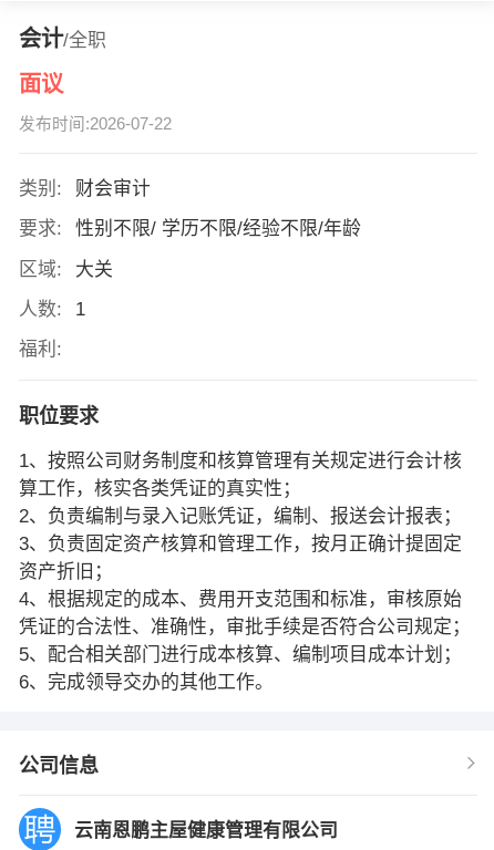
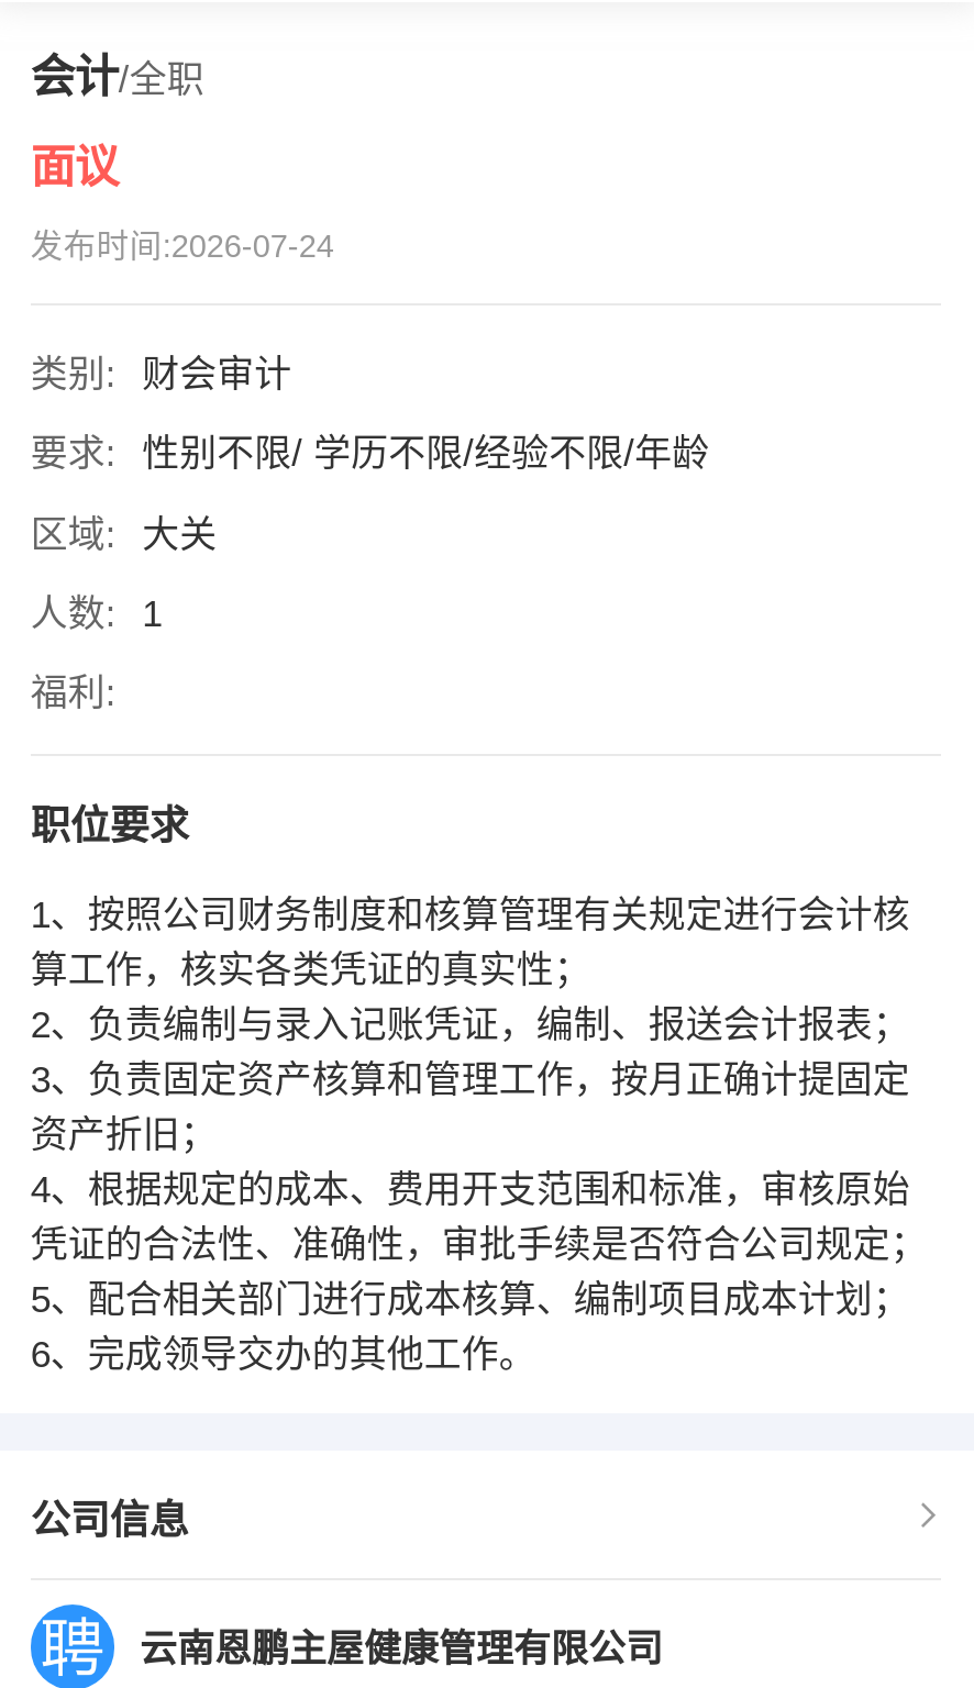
[19,115,172,133] 发布时间:2026-07-22 -> [31,229,334,264] 发布时间:2026-07-24

